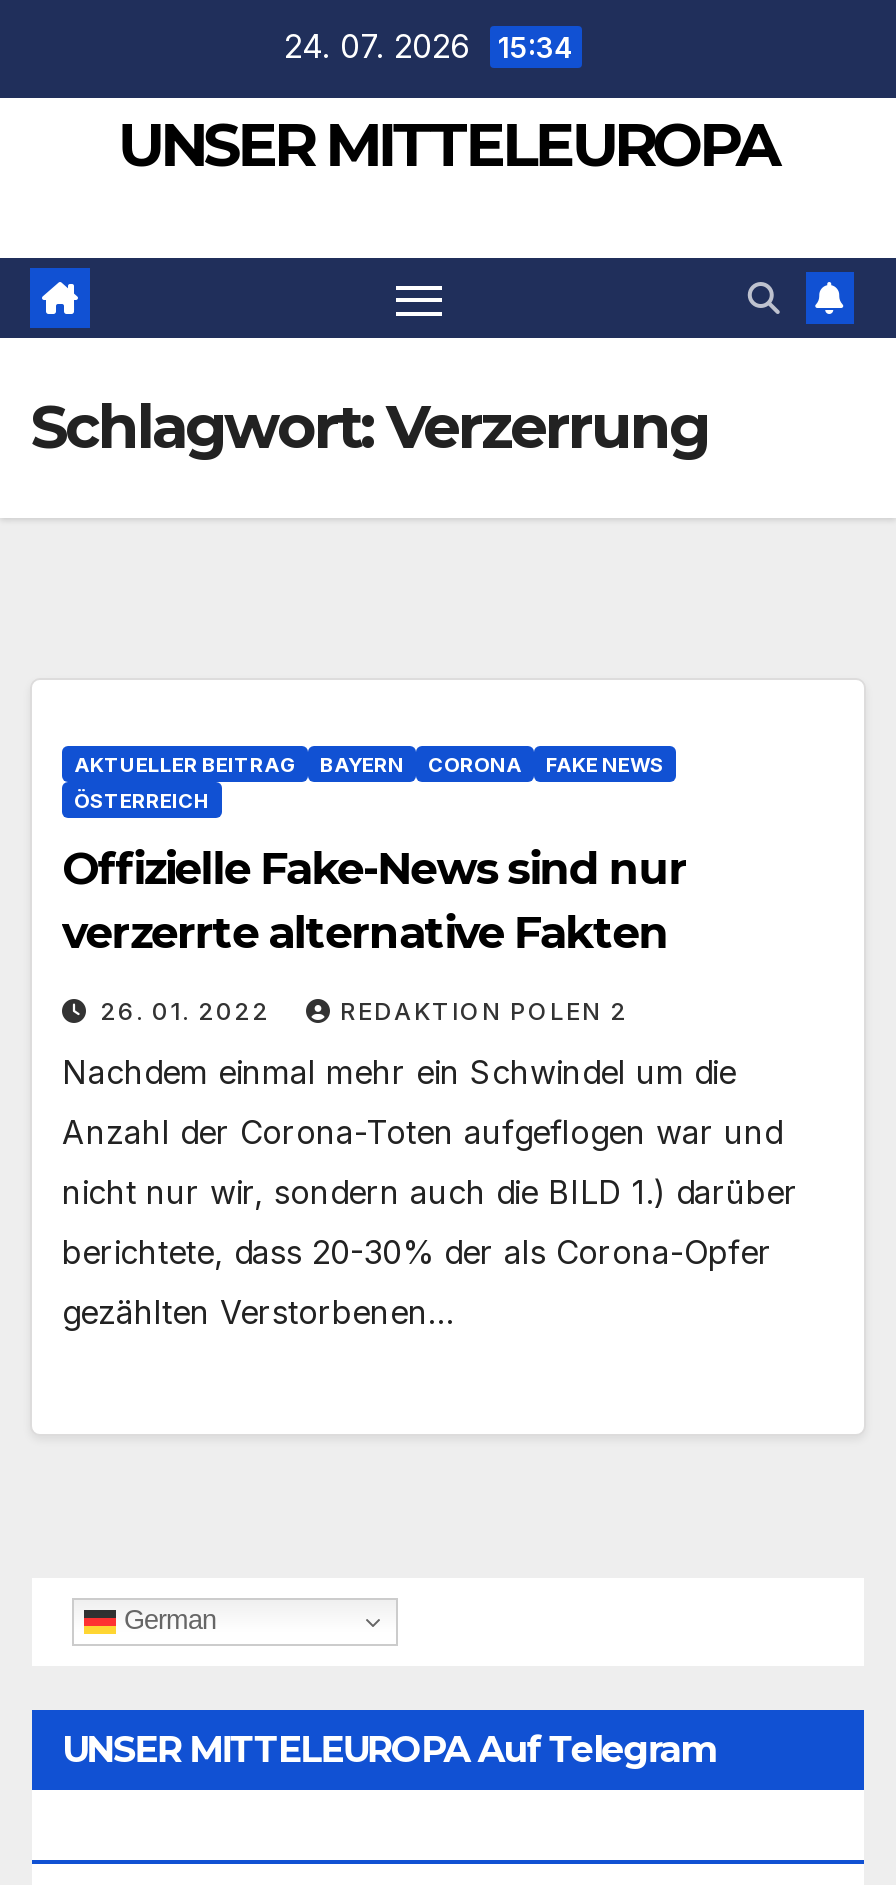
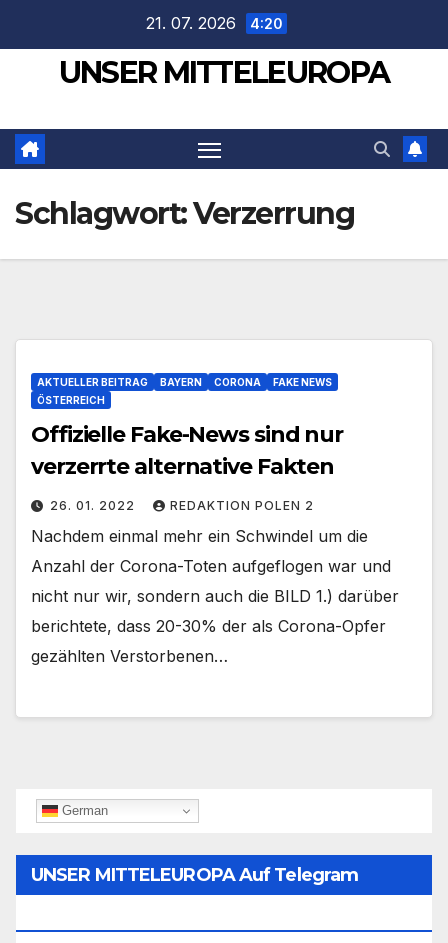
[284,26,574,66] 24. 07. 2026 15:34 -> [146,13,283,33] 21. 07. 2026 4:20

